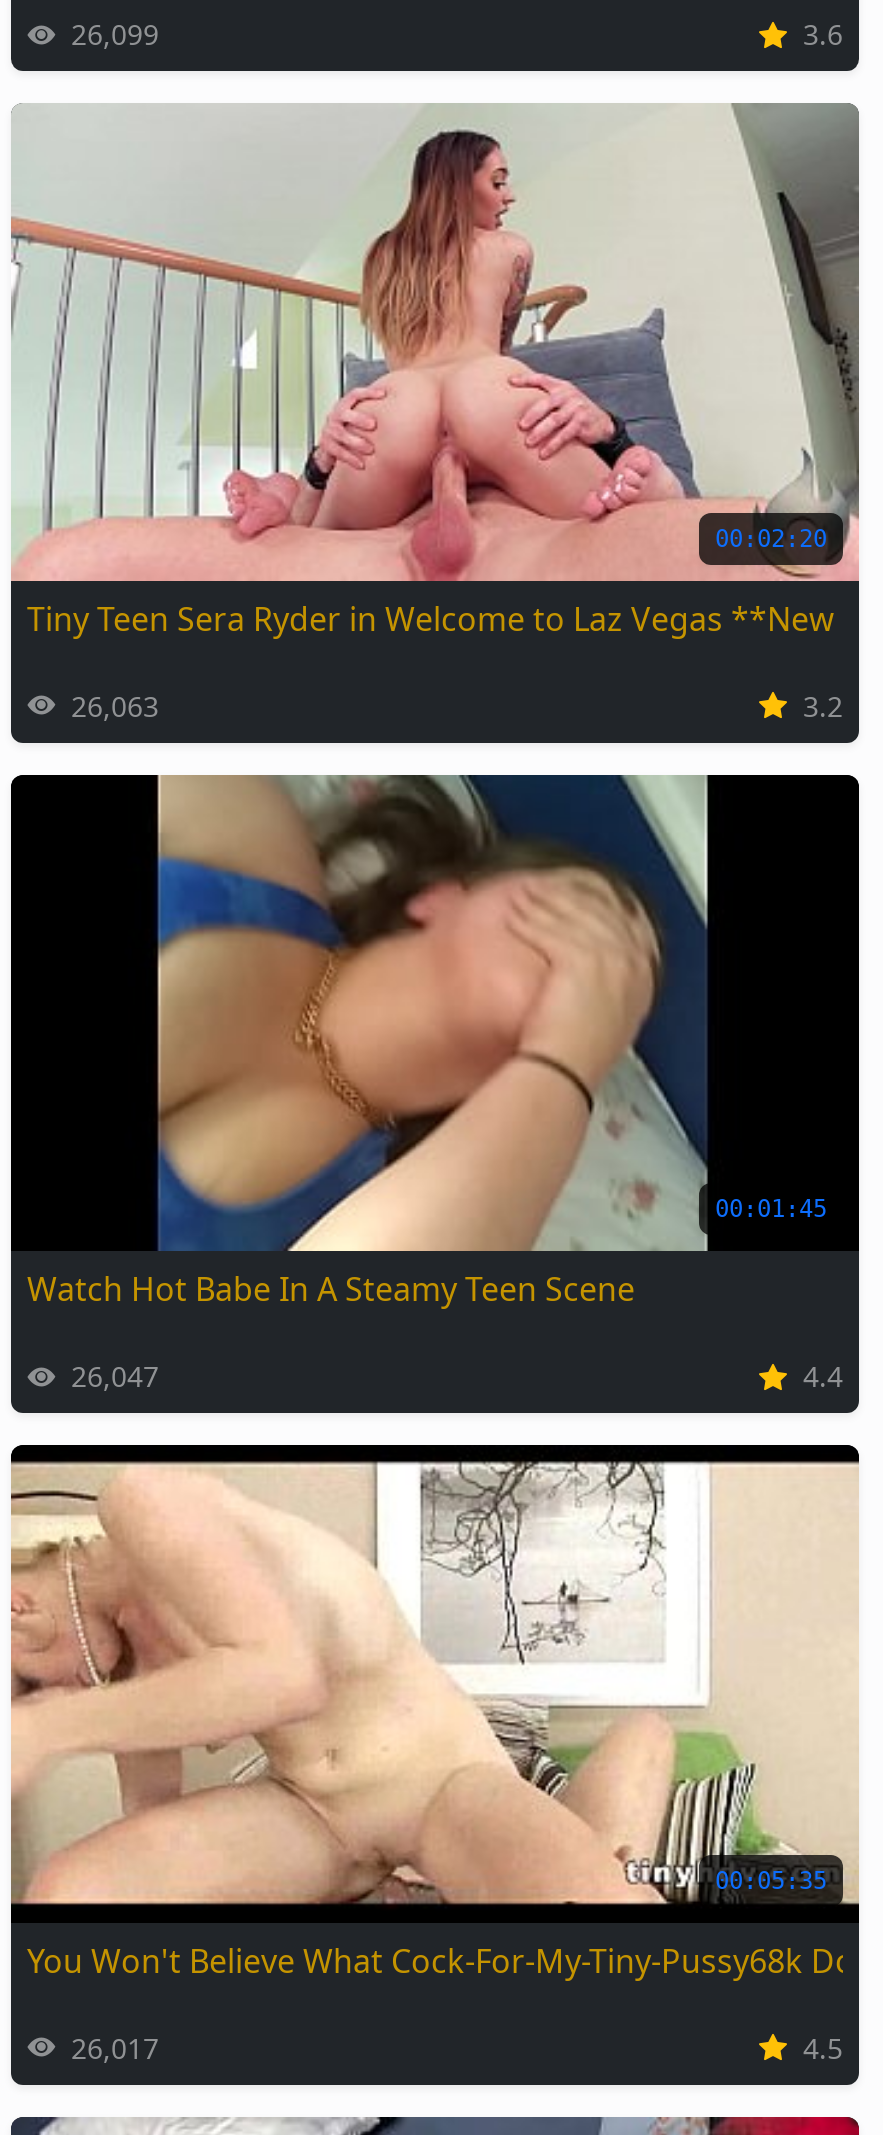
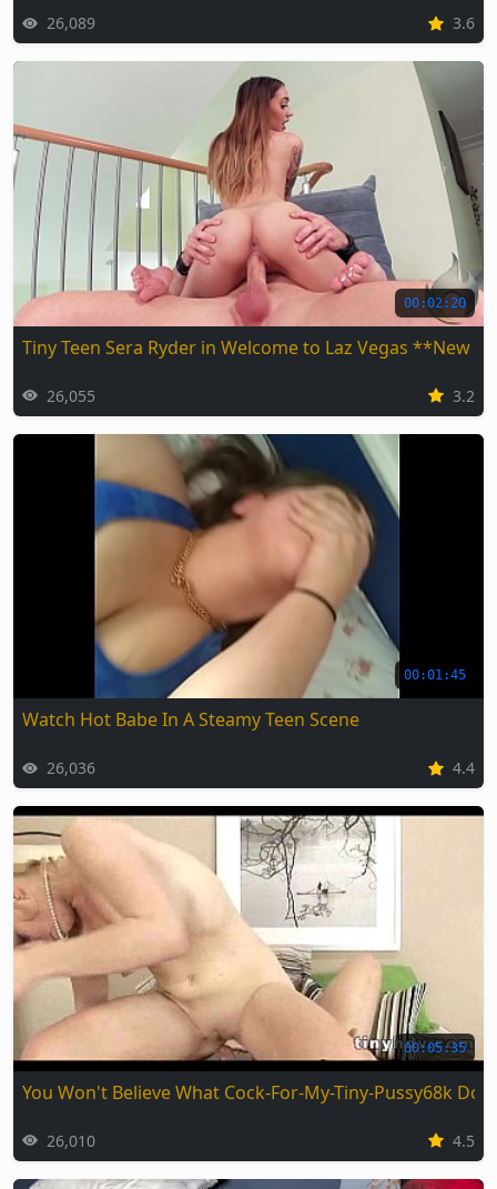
[63,15,159,53] 26,099 -> [42,12,95,33] 26,089
[63,686,159,724] 26,063 -> [42,385,95,406] 26,055
[63,1357,159,1395] 26,047 -> [42,757,95,778] 26,036
[63,2028,159,2066] 26,017 -> [42,1130,95,1151] 26,010

